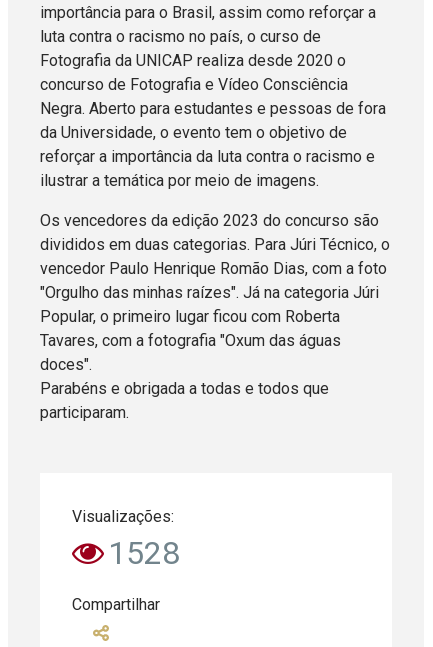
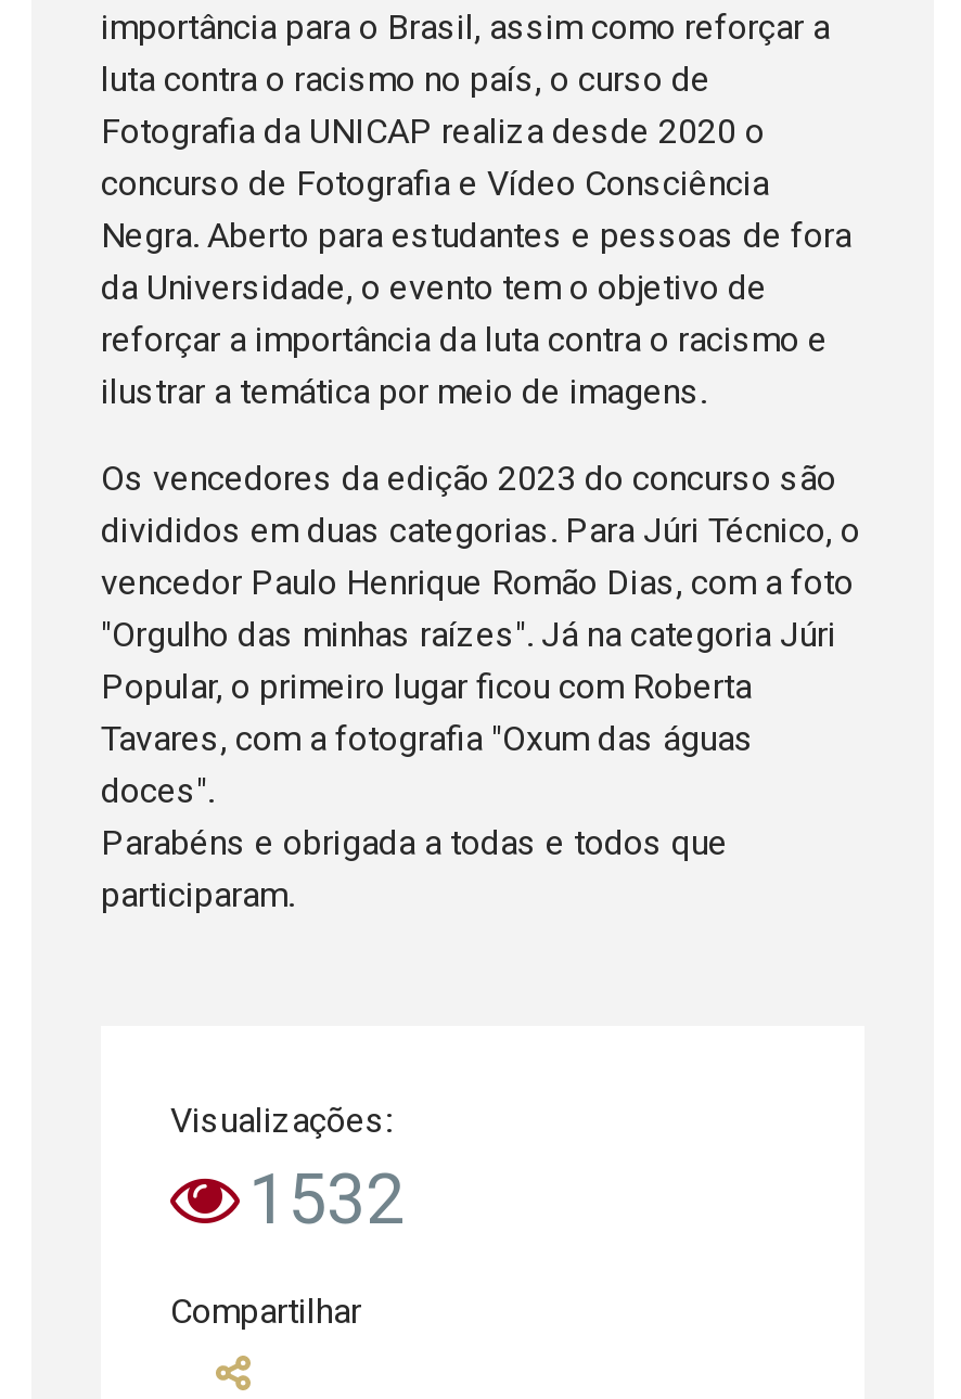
[108,534,180,572] 1528 -> [248,1158,405,1240] 1532

